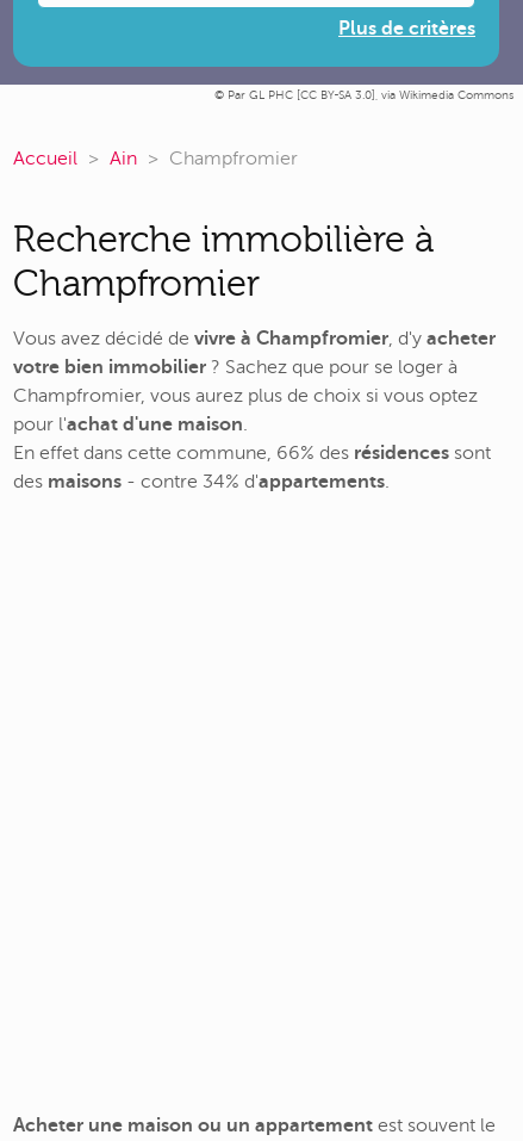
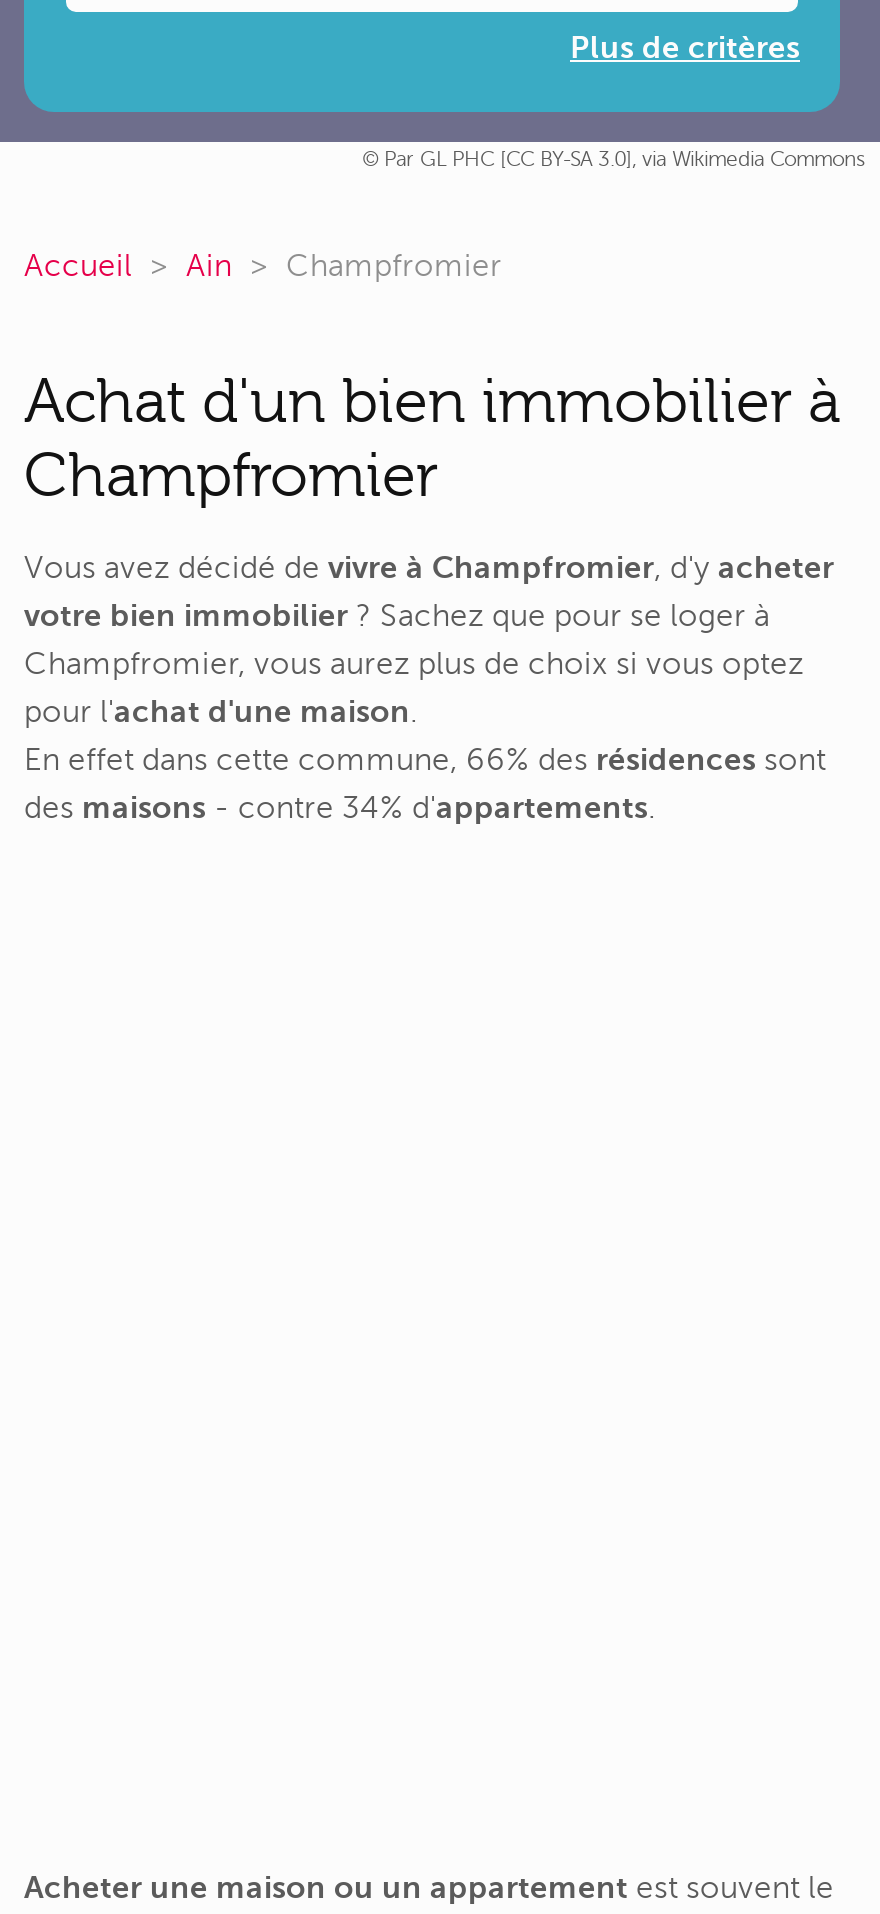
[13,219,434,260] Recherche immobilière à -> [24,367,840,437] Achat d'un bien immobilier à

